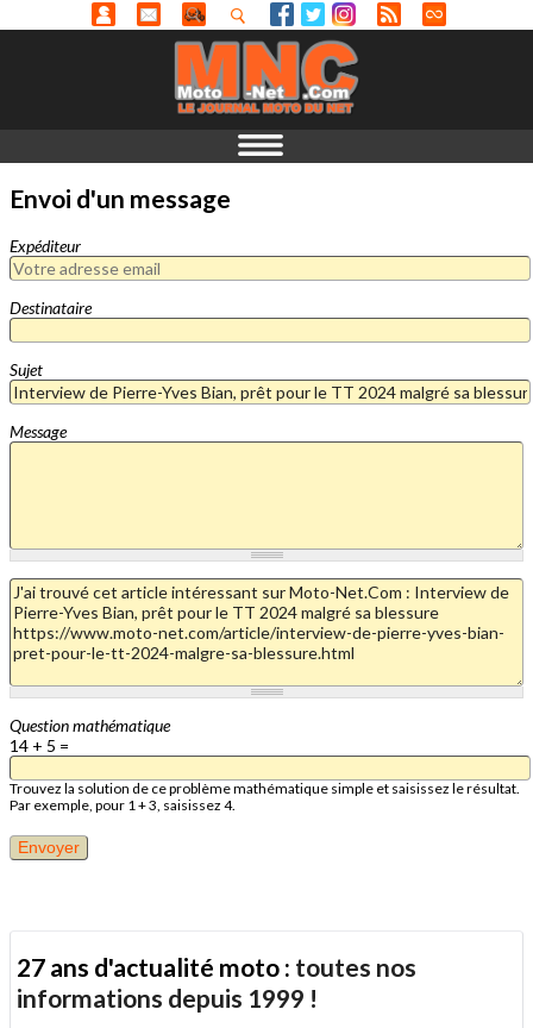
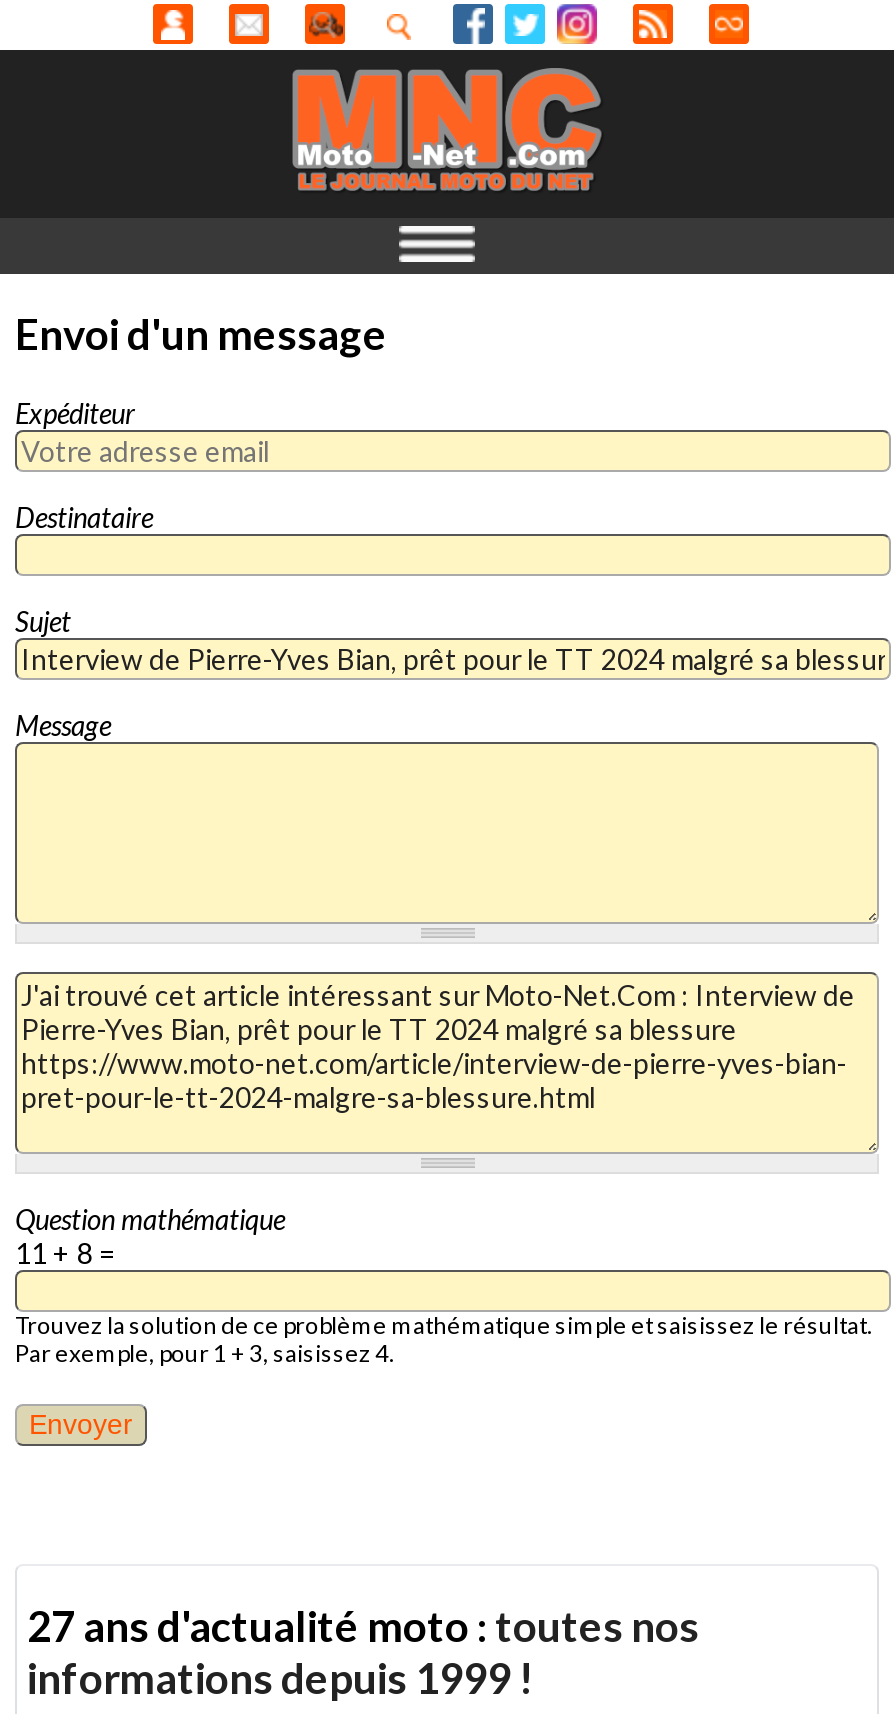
[10,735,69,755] 14 + 5 = -> [15,1236,115,1270] 11 + 8 =

